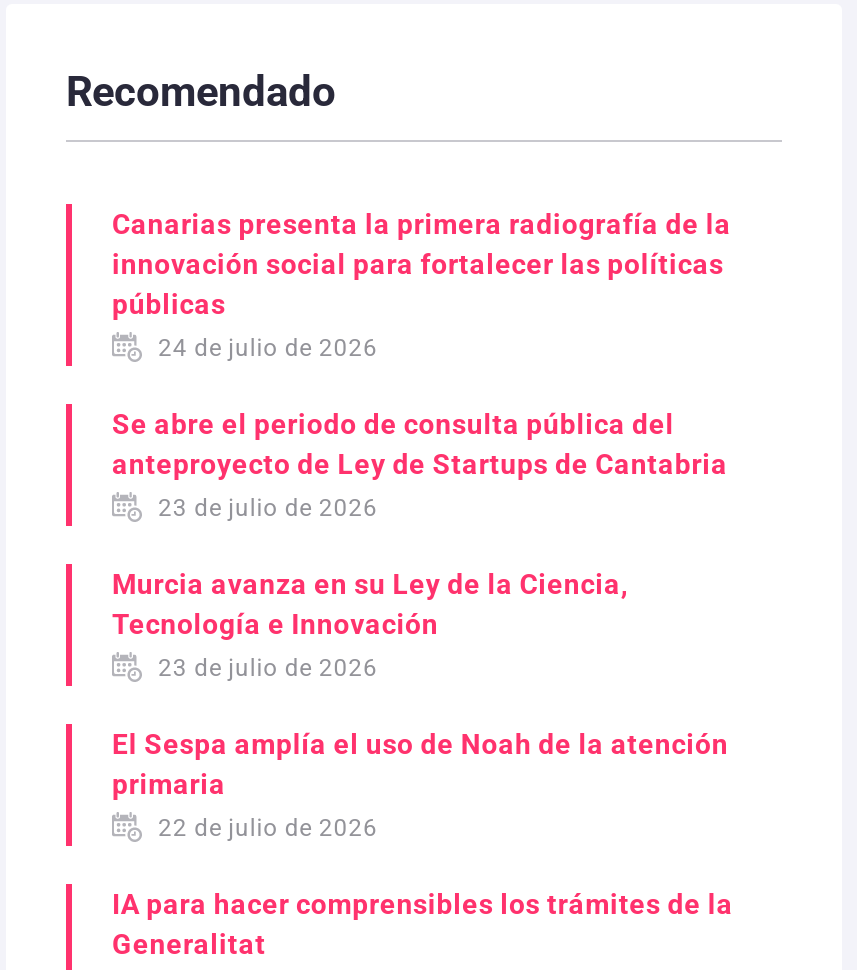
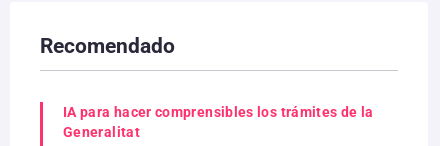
[112,209,731,843] Canarias presenta la primera radiografía de la | innovación social para fortalecer las políticas | públicas | 24 de julio de 2026 | Se abre el periodo de consulta pública del | anteproyecto de Ley de Startups de Cantabria | 23 de julio de 2026 | Murcia avanza en su Ley de la Ciencia, | Tecnología e Innovación | 23 de julio de 2026 | El Sespa amplía el uso de Noah de la atención | primaria | 22 de julio de 2026 -> none

